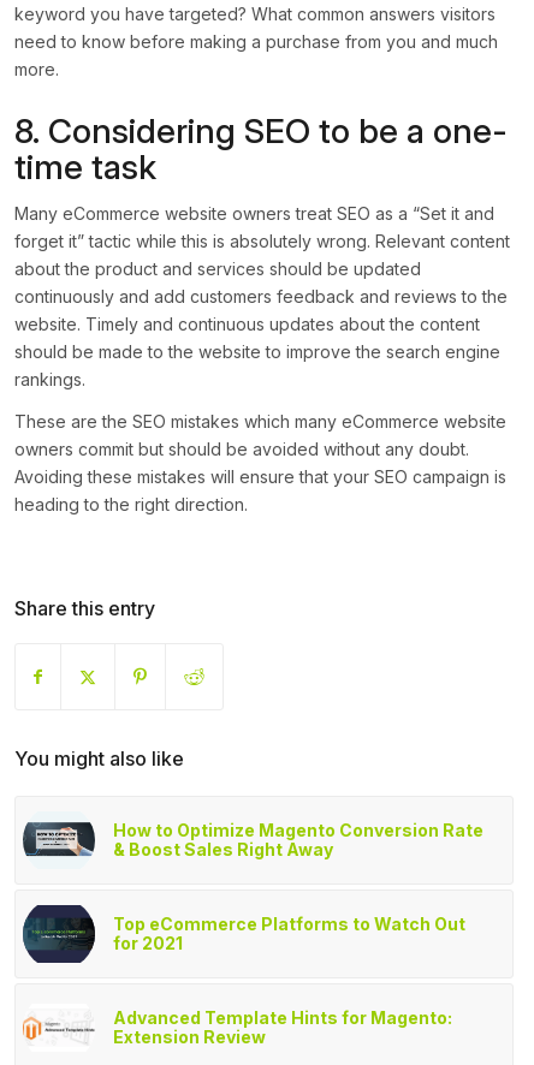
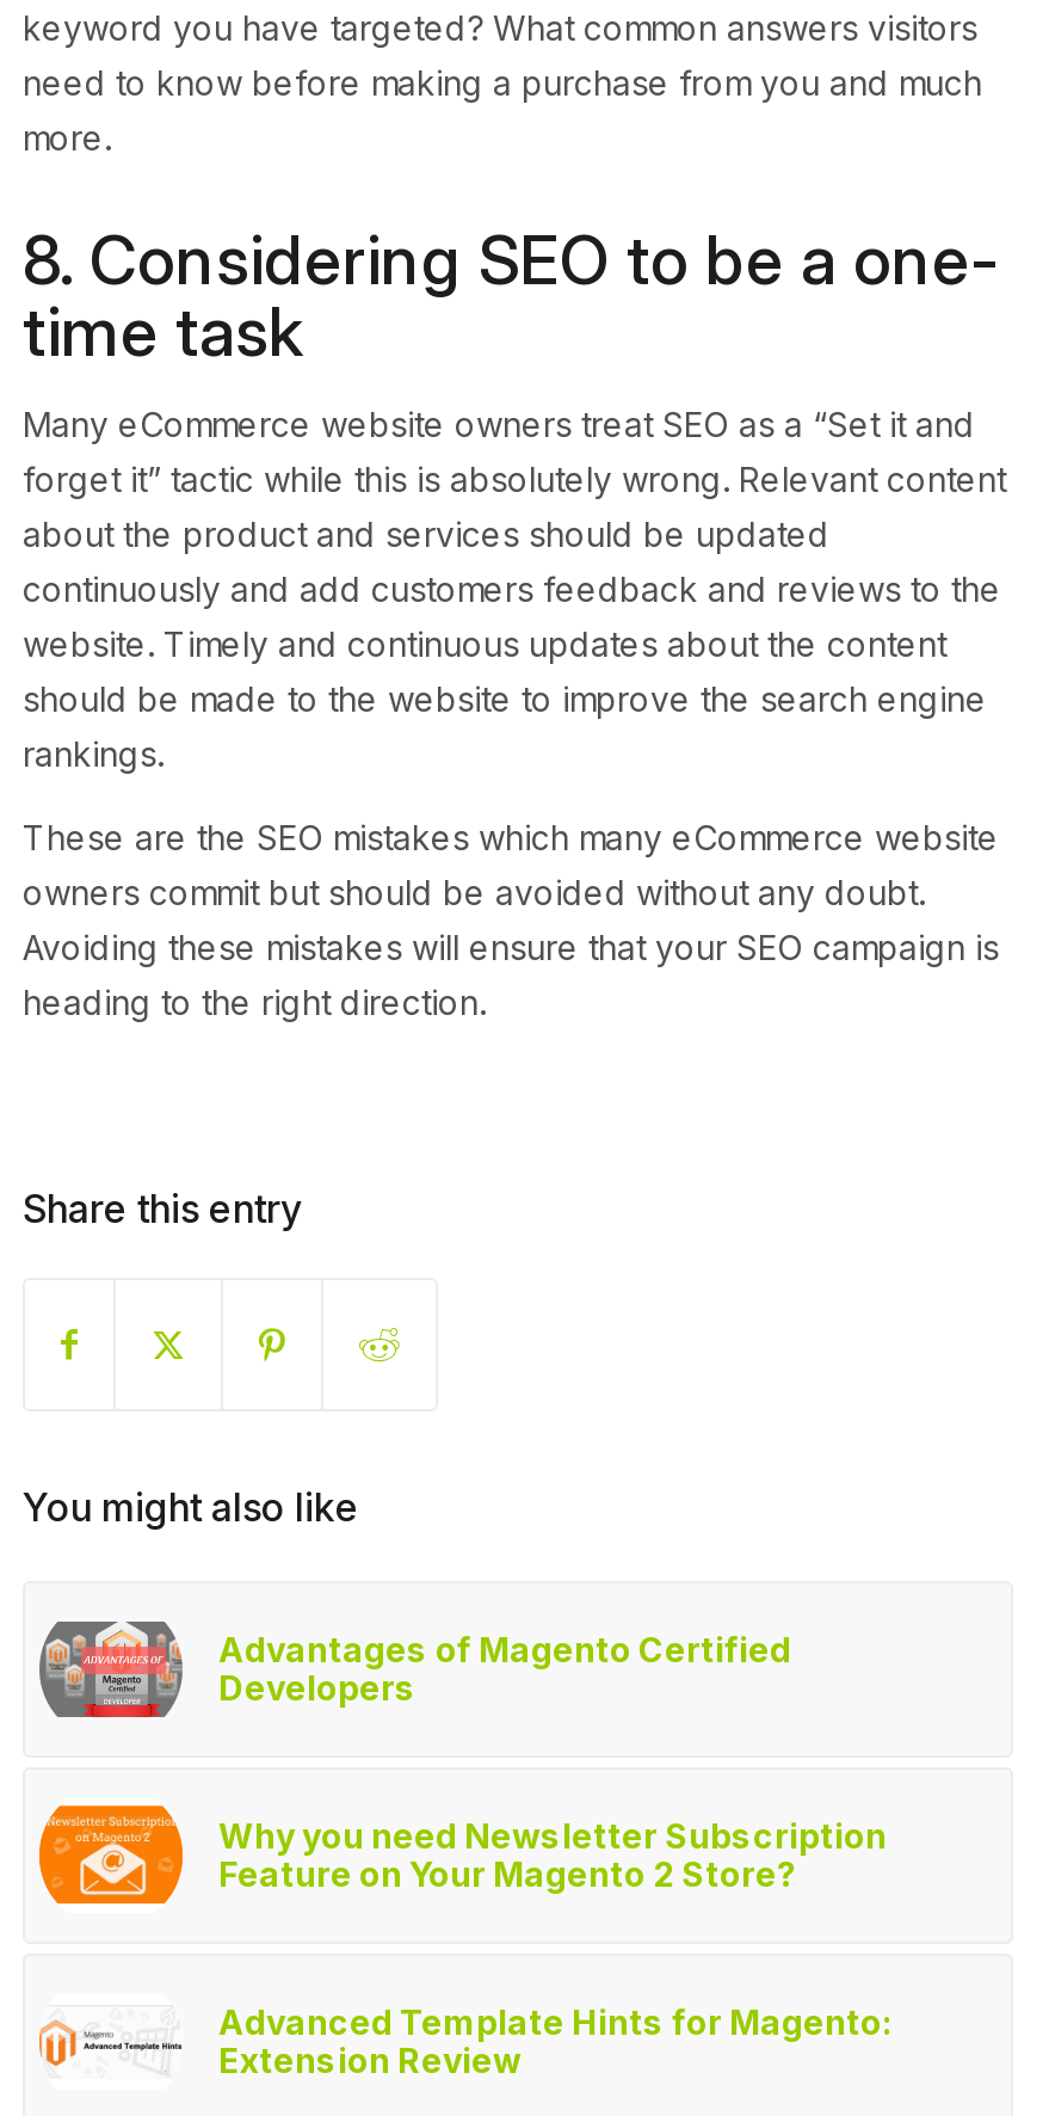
[24,816,483,864] [image] | How to Optimize Magento Conversion Rate | & Boost Sales Right Away -> [39,1619,791,1720] [image] | Advantages of Magento Certified | Developers
[22,904,465,964] [image] | Top eCommerce Platforms to Watch Out | for 2021 -> [37,1798,887,1913] [image] | Why you need Newsletter Subscription | Feature on Your Magento 2 Store?

